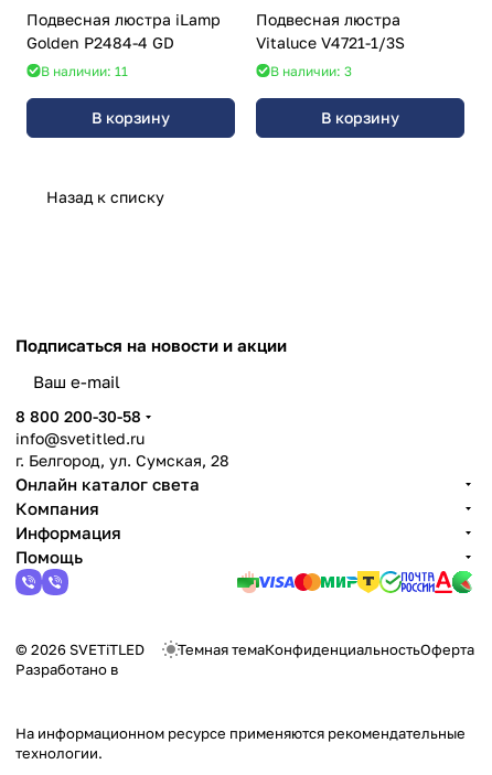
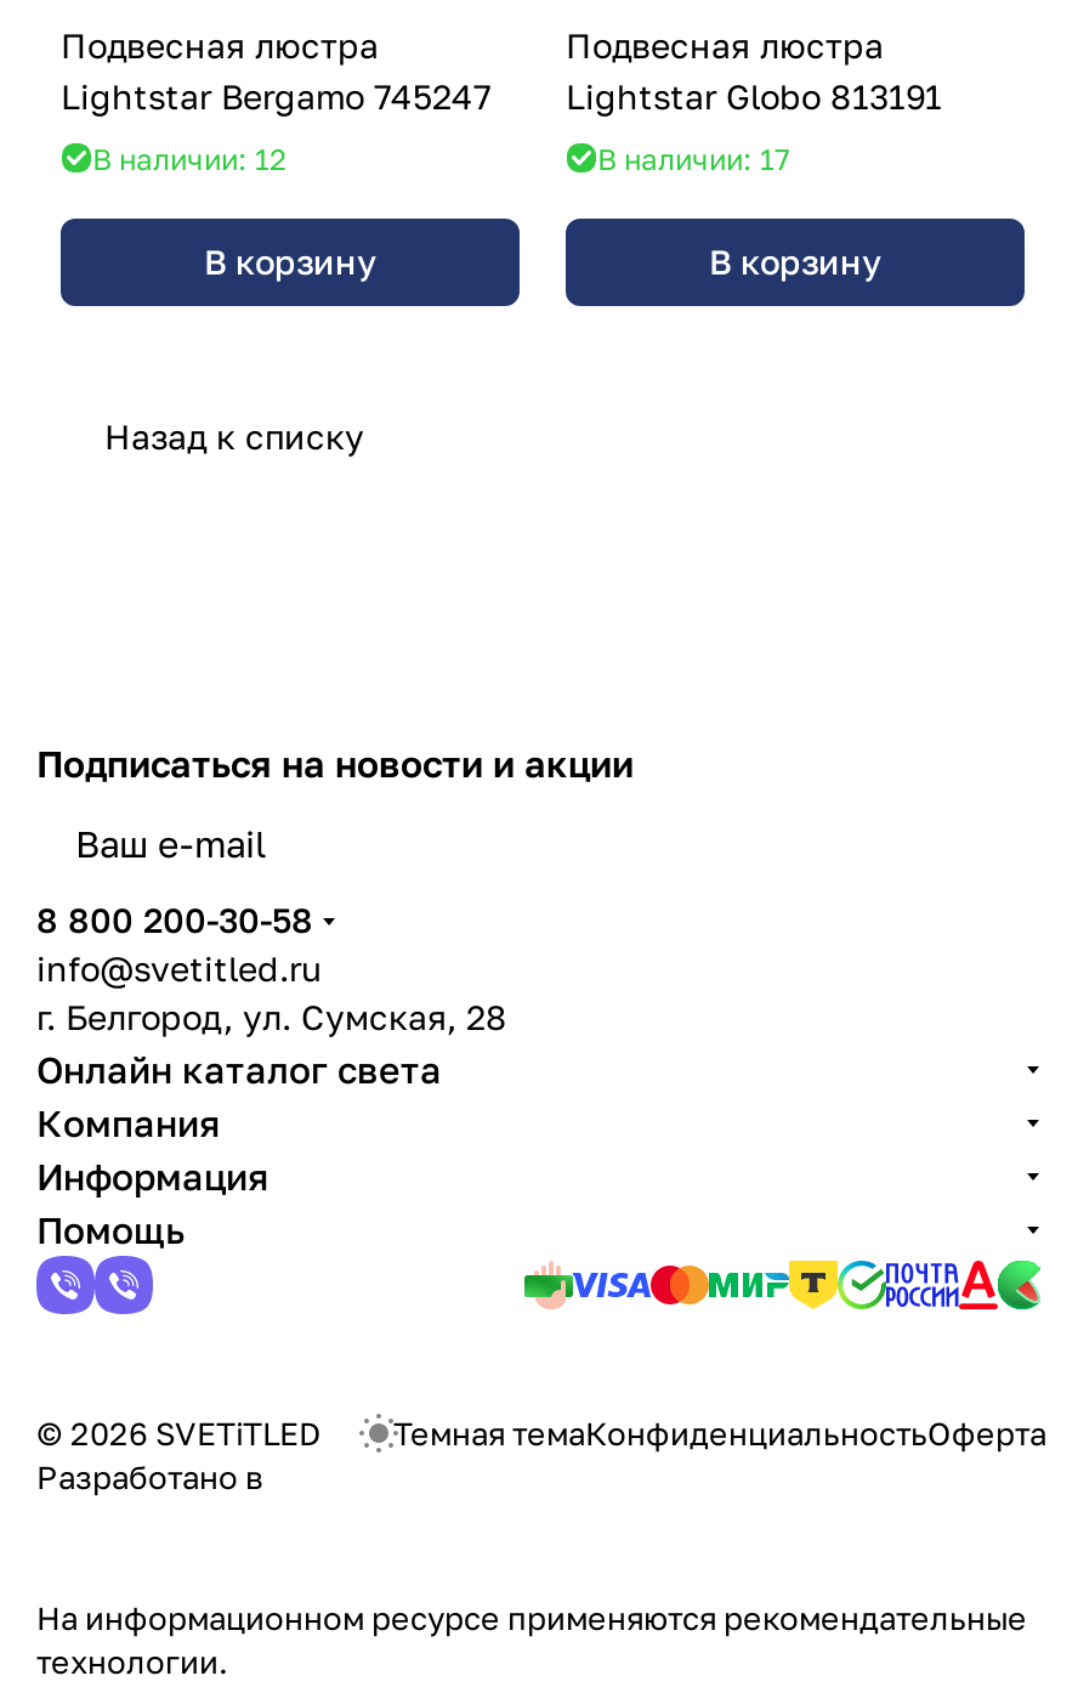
[26,10,221,52] Подвесная люстра iLamp | Golden P2484-4 GD -> [61,24,490,116] Подвесная люстра | Lightstar Bergamo 745247
[256,33,405,52] Vitaluce V4721-1/3S -> [566,75,942,116] Lightstar Globo 813191
[41,63,128,79] В наличии: 11 -> [92,140,286,177] В наличии: 12
[270,63,352,79] В наличии: 3 -> [597,140,789,177] В наличии: 17

